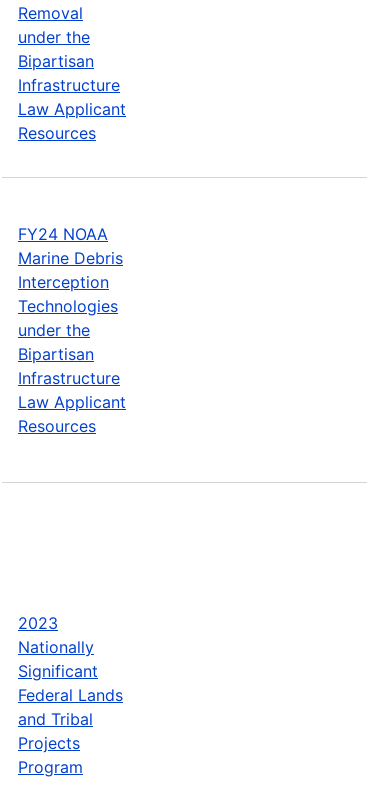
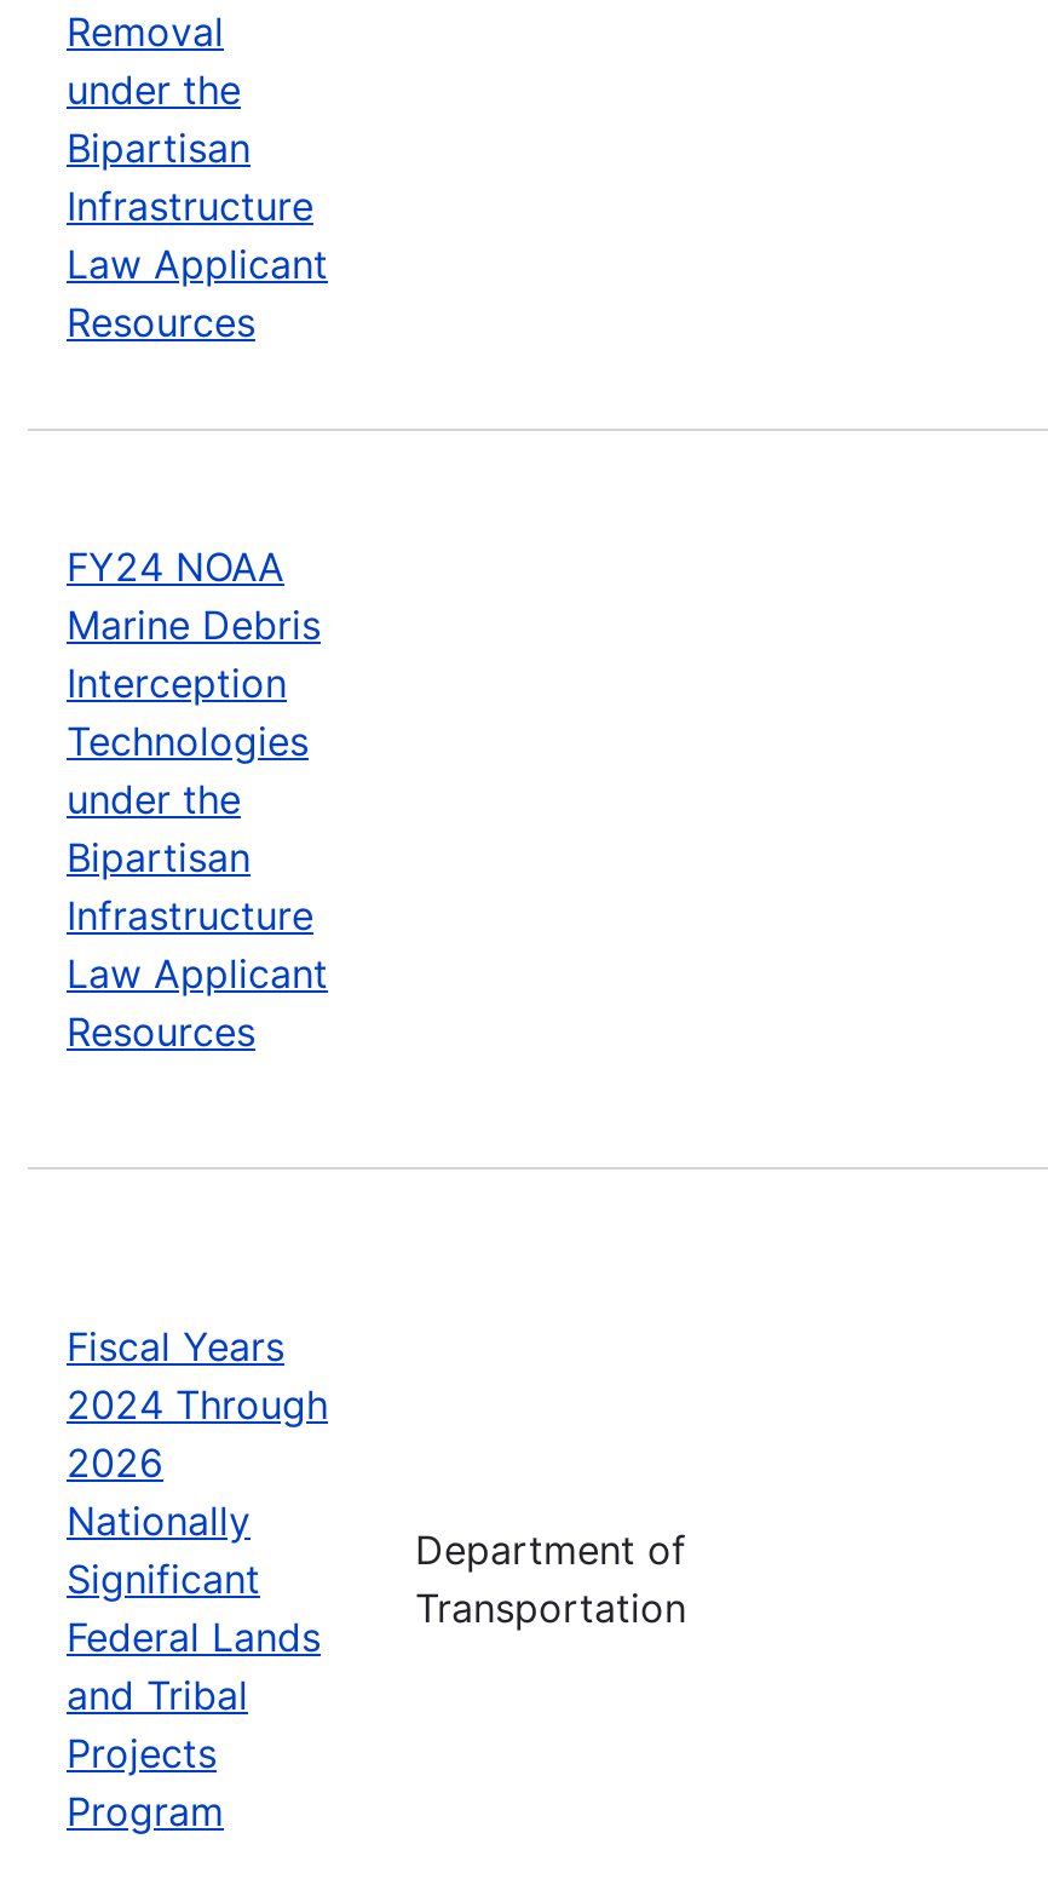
[18,613,58,633] 2023 -> [67,1322,328,1486] Fiscal Years | 2024 Through | 2026
none -> [415,1525,686,1632] Department of | Transportation

